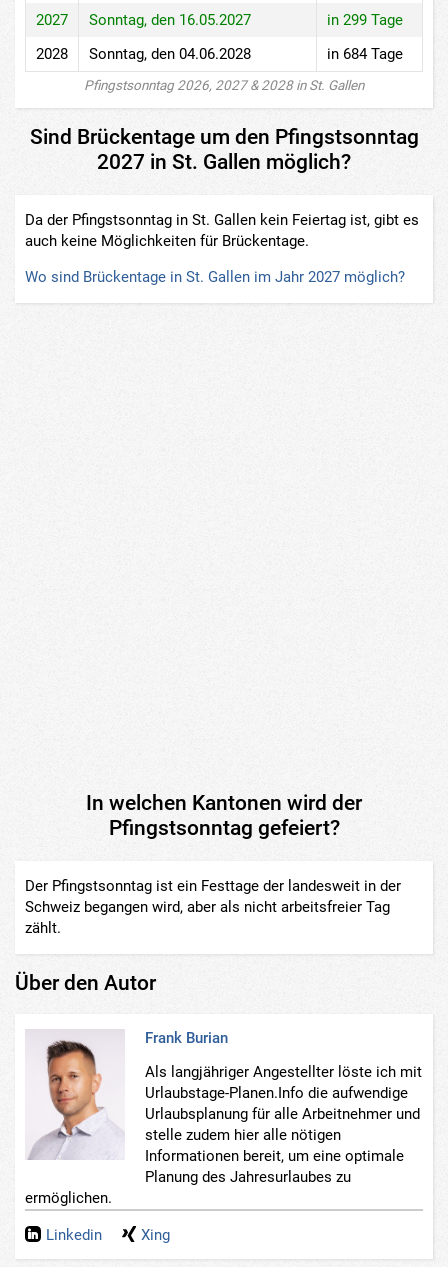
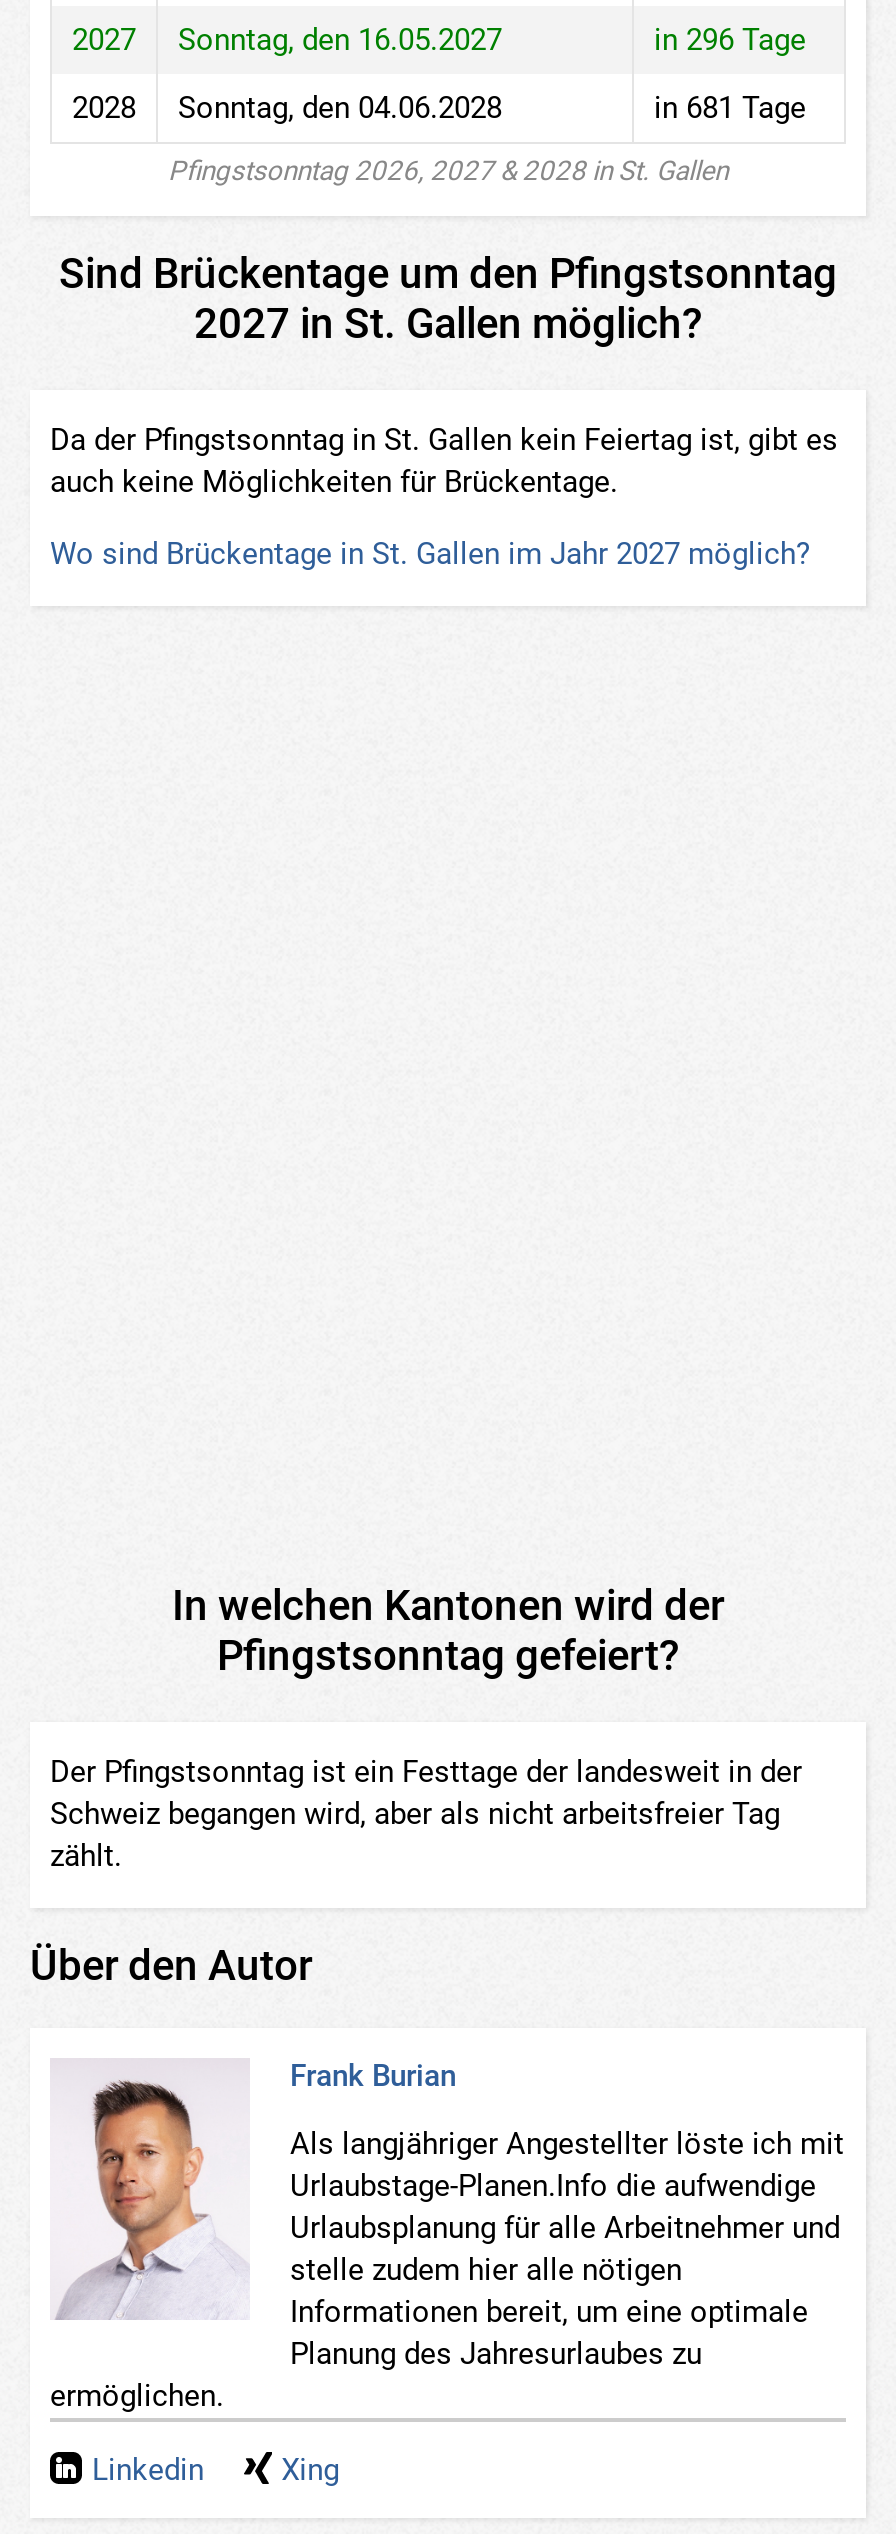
[327,10,403,28] in 299 Tage -> [654,21,806,57] in 296 Tage
[327,44,403,62] in 684 Tage -> [654,89,806,125] in 681 Tage

